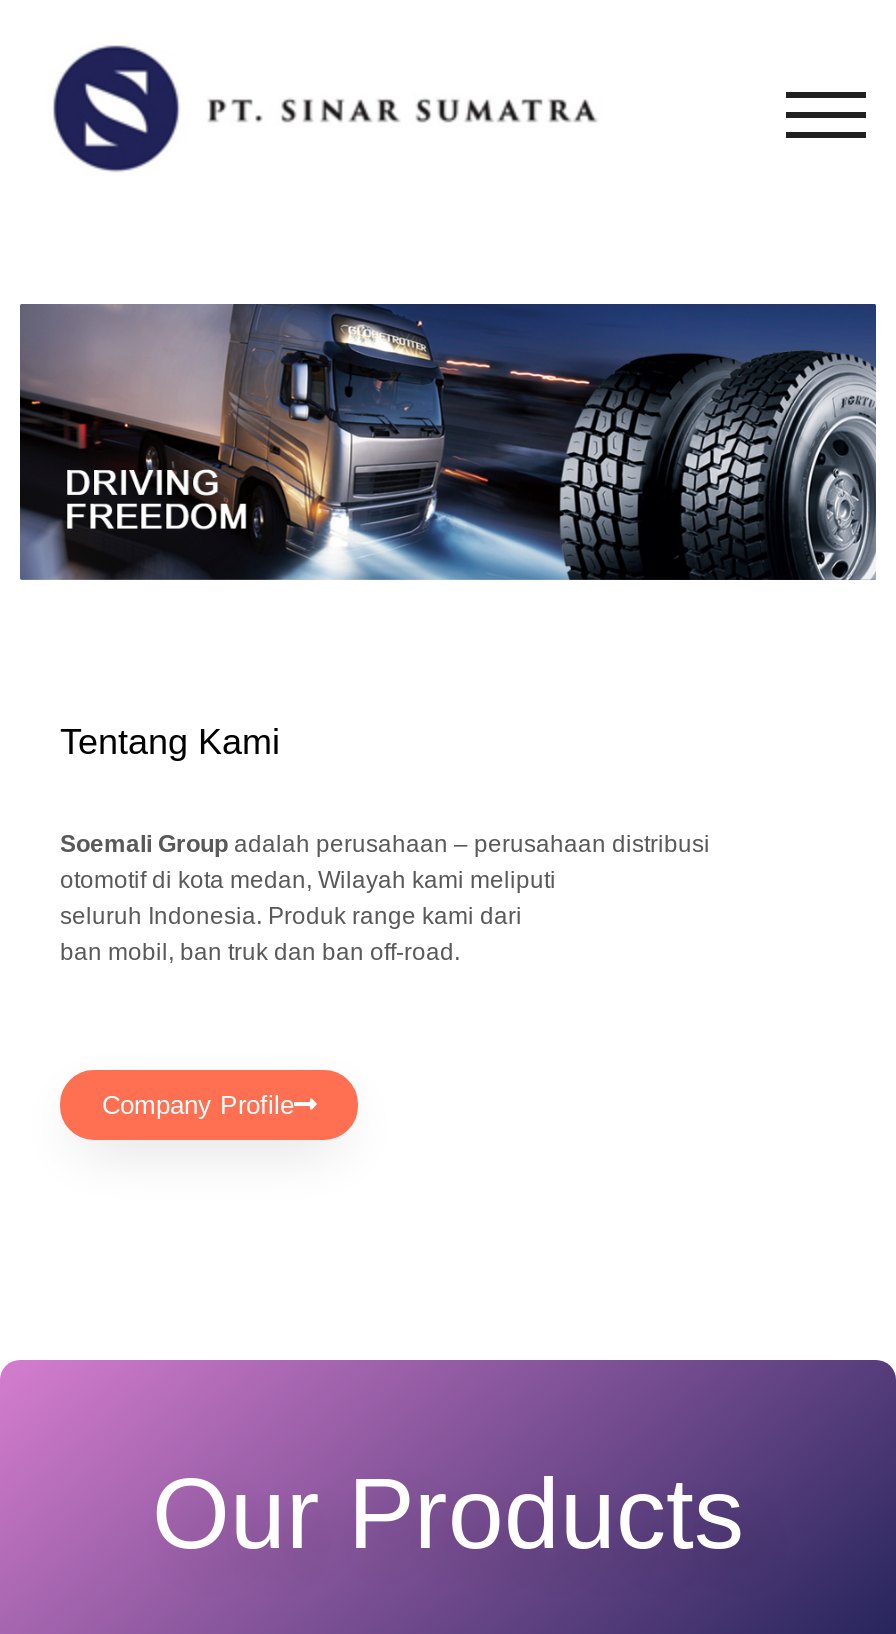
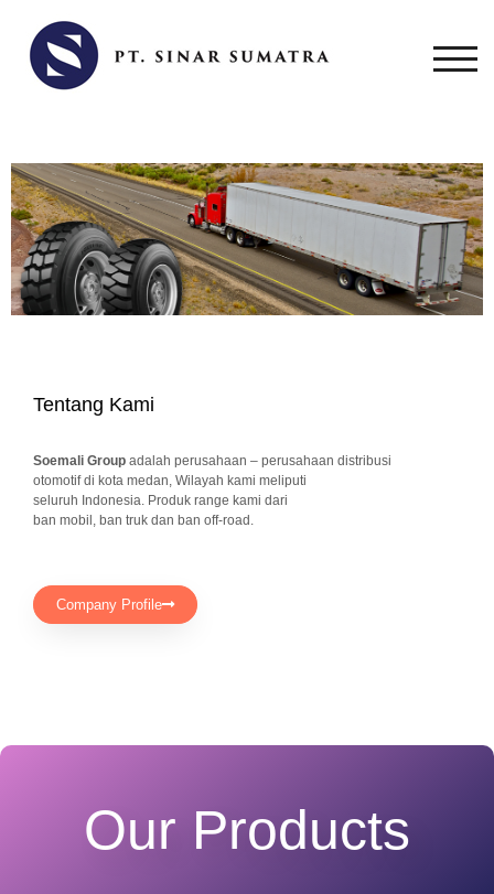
[18,302,878,582] [image] -> [10,162,484,316] [image]

